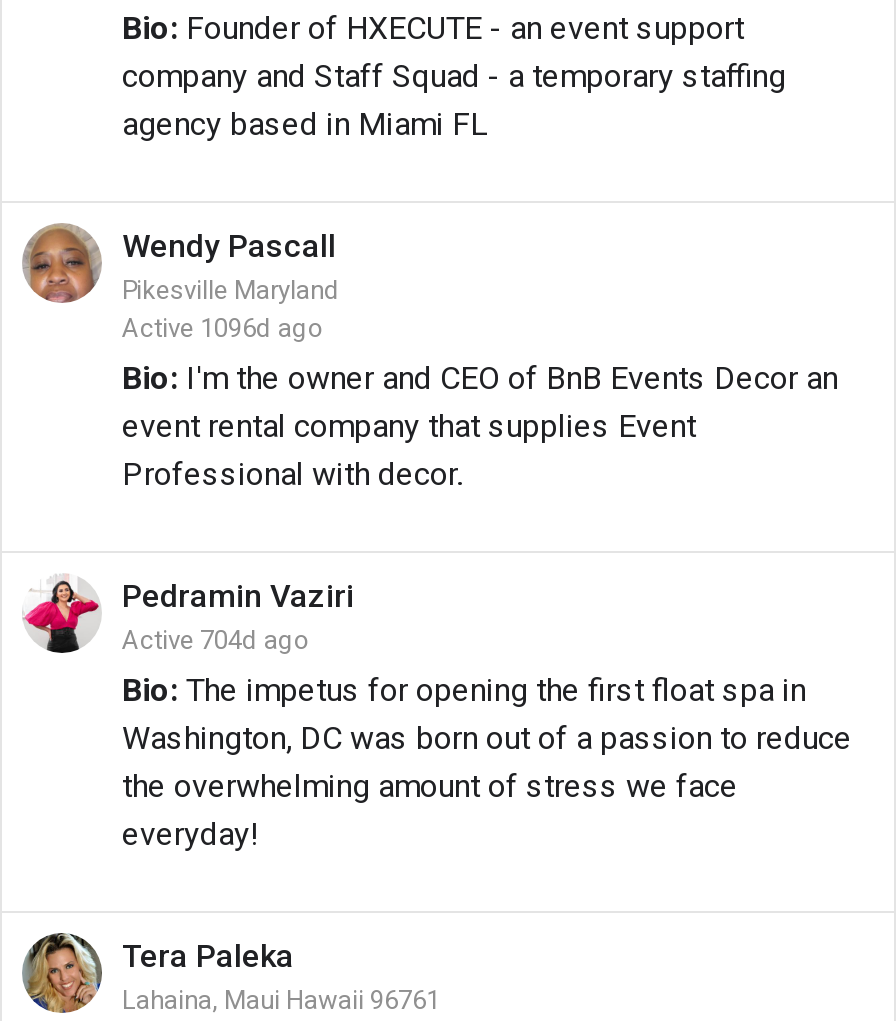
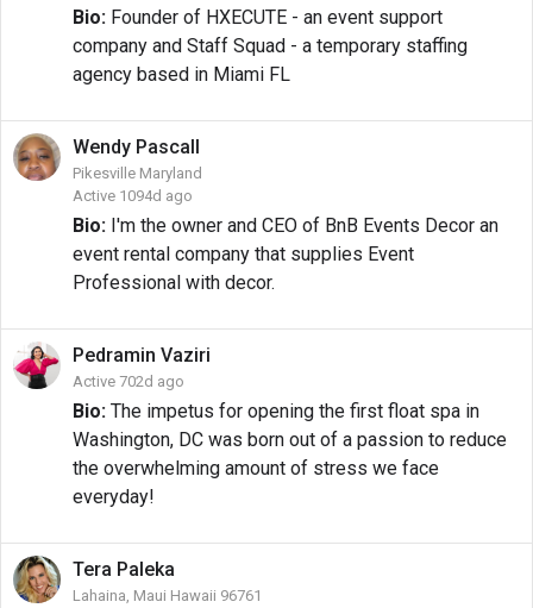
[122,313,324,343] Active 1096d ago -> [73,187,193,205] Active 1094d ago
[122,625,310,655] Active 704d ago -> [73,372,184,390] Active 702d ago

